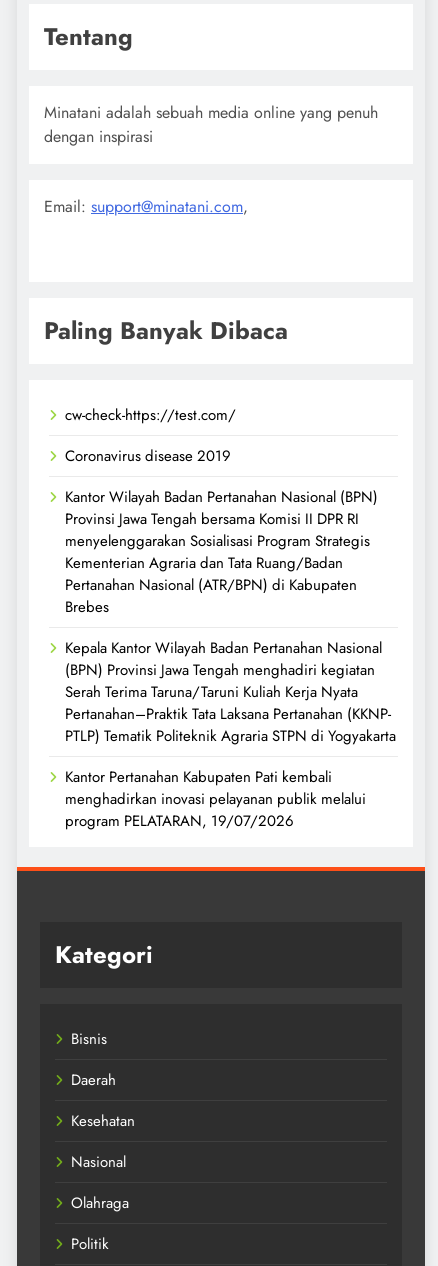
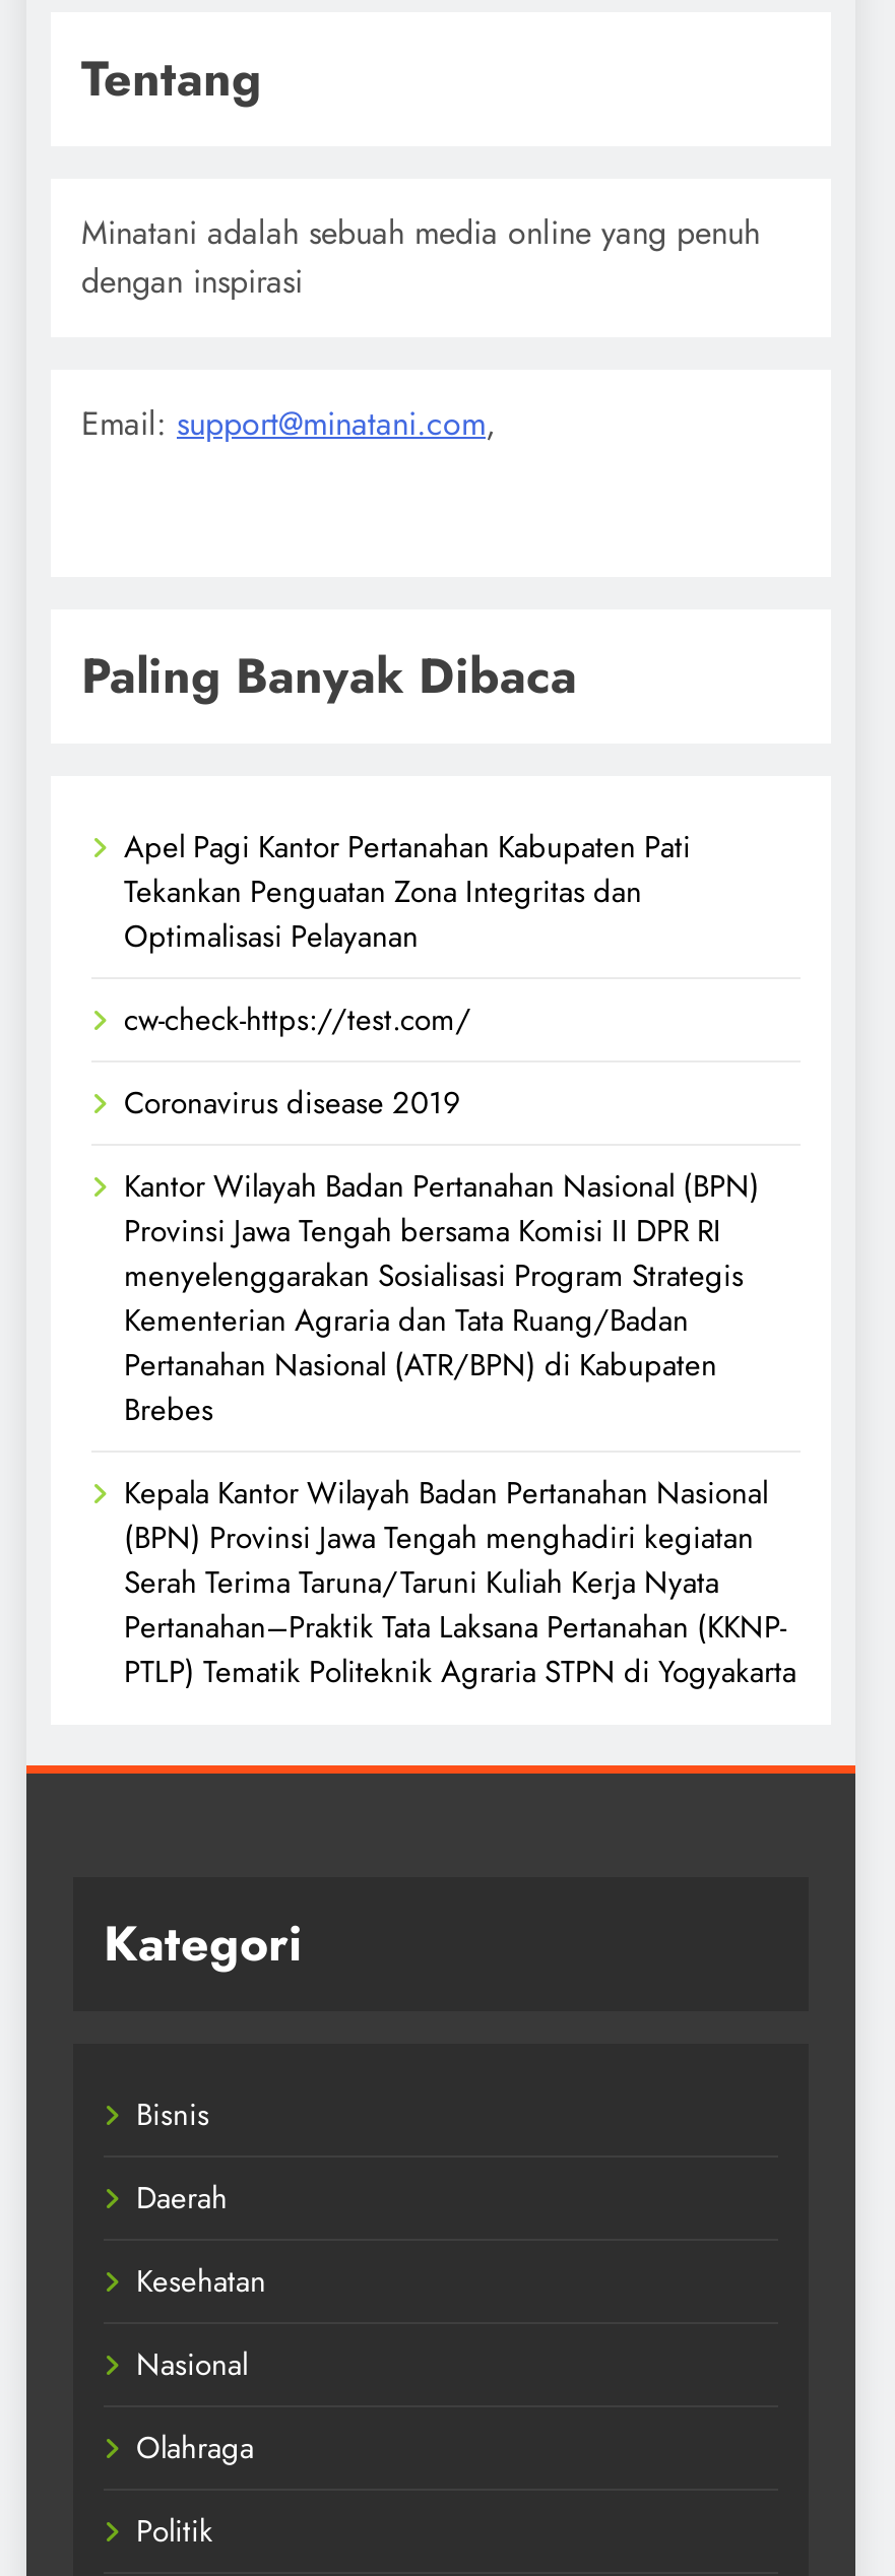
none -> [124,825,691,959] Apel Pagi Kantor Pertanahan Kabupaten Pati | Tekankan Penguatan Zona Integritas dan | Optimalisasi Pelayanan
moved [65,404,396,747] -> [124,998,796,1695]: cw-check-https://test.com/ | Coronavirus disease 2019 | Kantor Wilayah Badan Pertanahan Nasional (BPN) | ... | Pertanahan–Praktik Tata Laksana Pertanahan (KKNP- | PTLP) Tematik Politeknik Agraria STPN di Yogyakarta
[65,766,366,832] Kantor Pertanahan Kabupaten Pati kembali | menghadirkan inovasi pelayanan publik melalui | program PELATARAN, 19/07/2026 -> none

